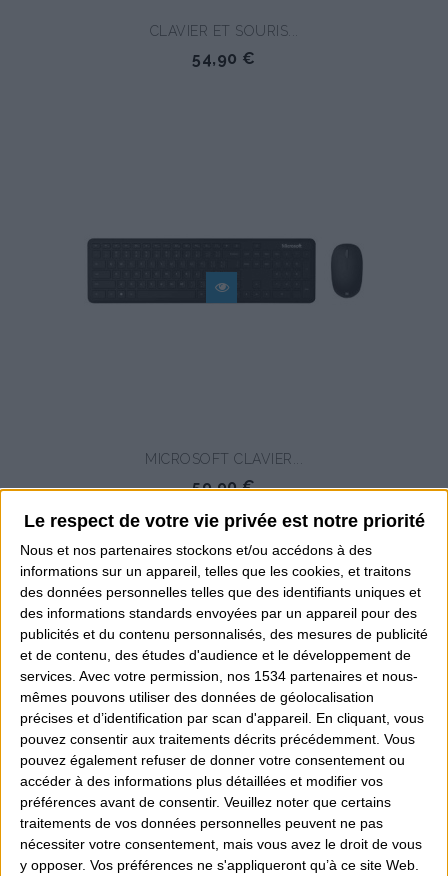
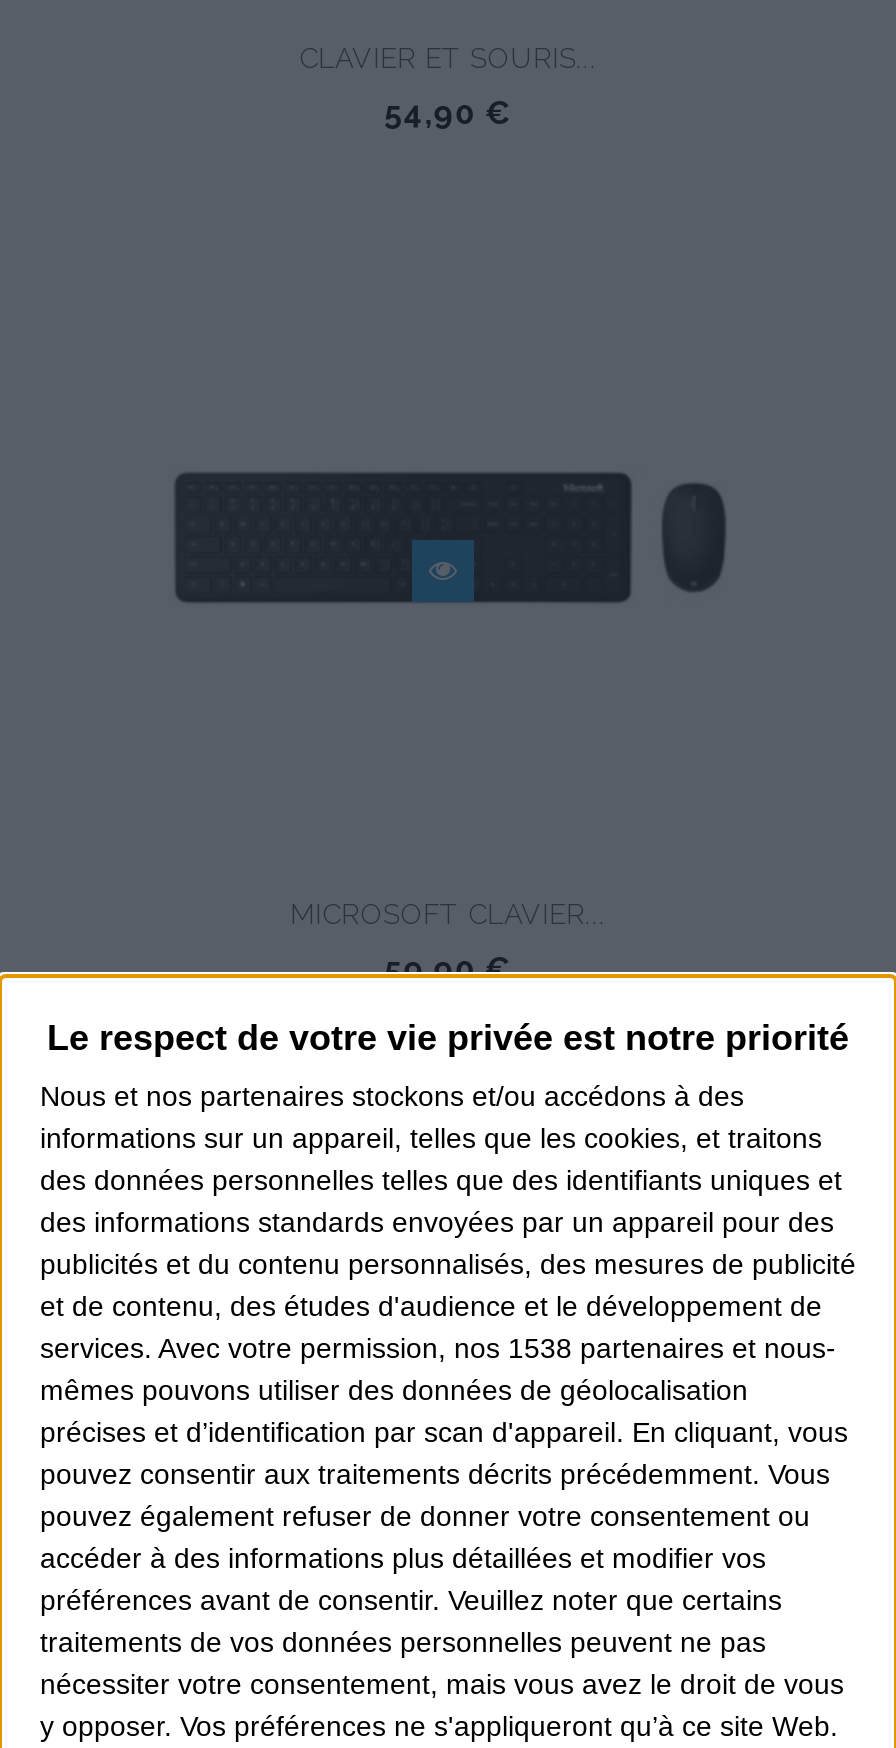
[20,668,418,684] services. Avec votre permission, nos 1534 partenaires et nous- -> [40,1332,836,1364] services. Avec votre permission, nos 1538 partenaires et nous-

